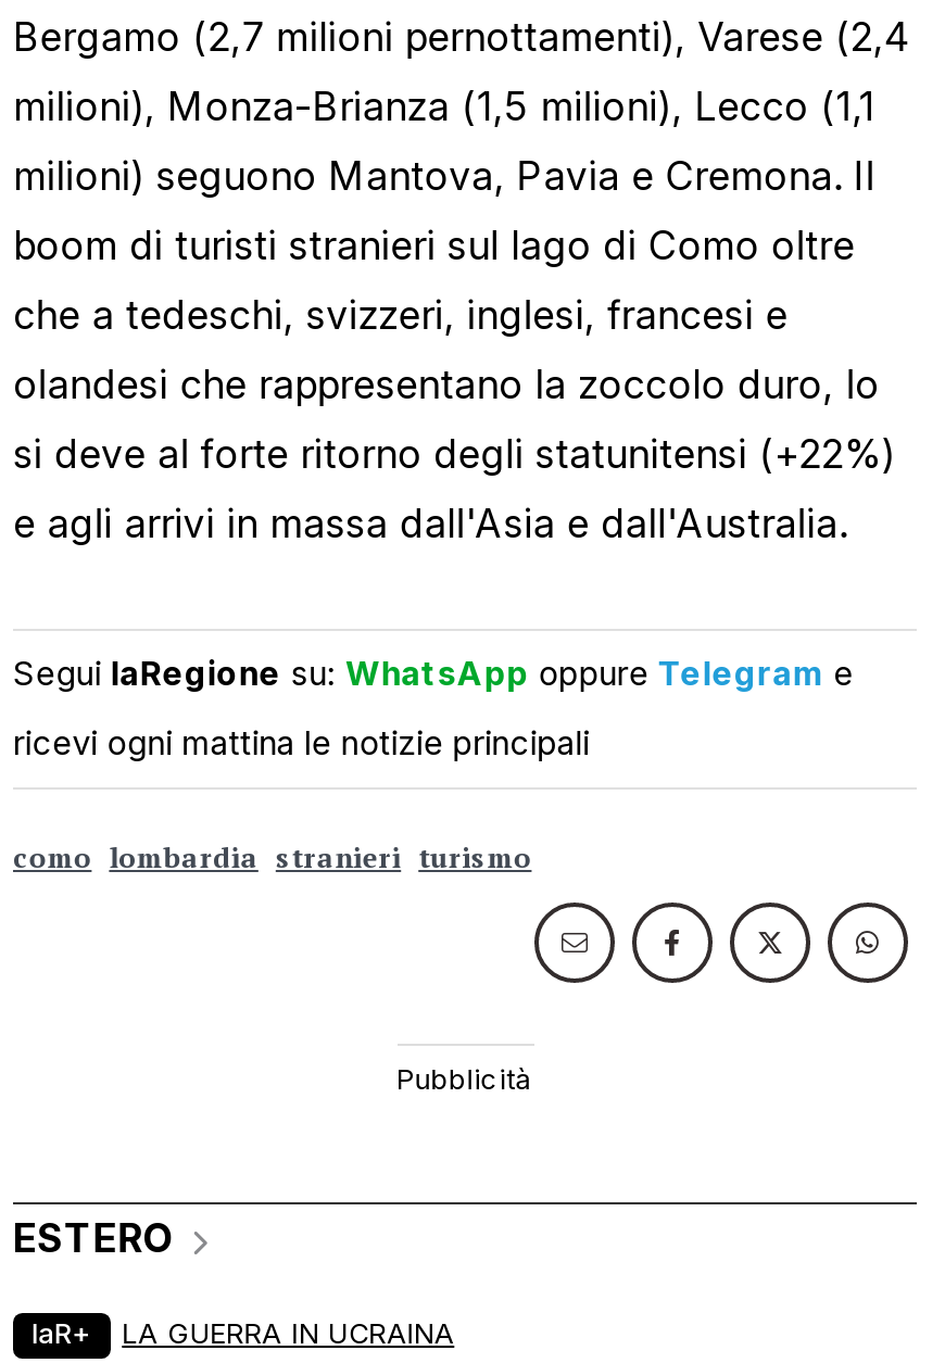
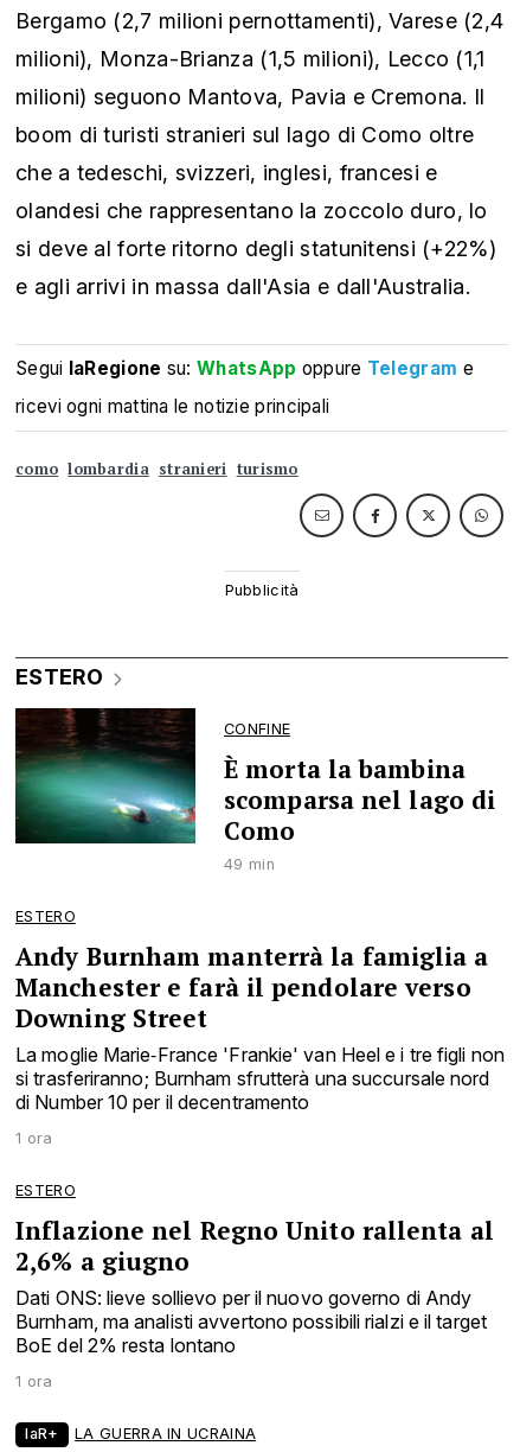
none -> [14,707,504,1391] [image] | CONFINE | È morta la bambina | scomparsa nel lago di | Como | 49 min | ESTERO | Andy Burnham manterrà la famiglia a | Manchester e farà il pendolare verso | Downing Street | La moglie Marie‑France 'Frankie' van Heel e i tre figli non | si trasferiranno; Burnham sfrutterà una succursale nord | di Number 10 per il decentramento | 1 ora | ESTERO | Inflazione nel Regno Unito rallenta al | 2,6% a giugno | Dati ONS: lieve sollievo per il nuovo governo di Andy | Burnham, ma analisti avvertono possibili rialzi e il target | BoE del 2% resta lontano | 1 ora

